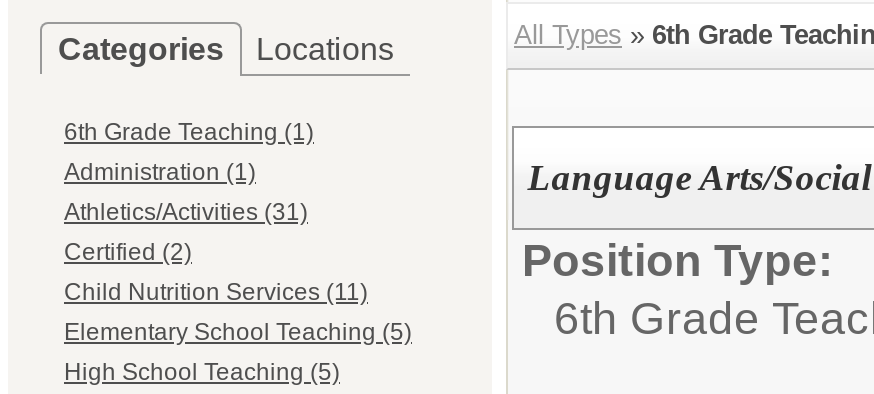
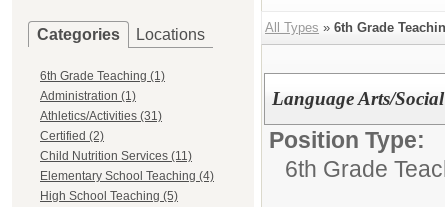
[64,318,412,346] Elementary School Teaching (5) -> [40,169,214,183] Elementary School Teaching (4)

